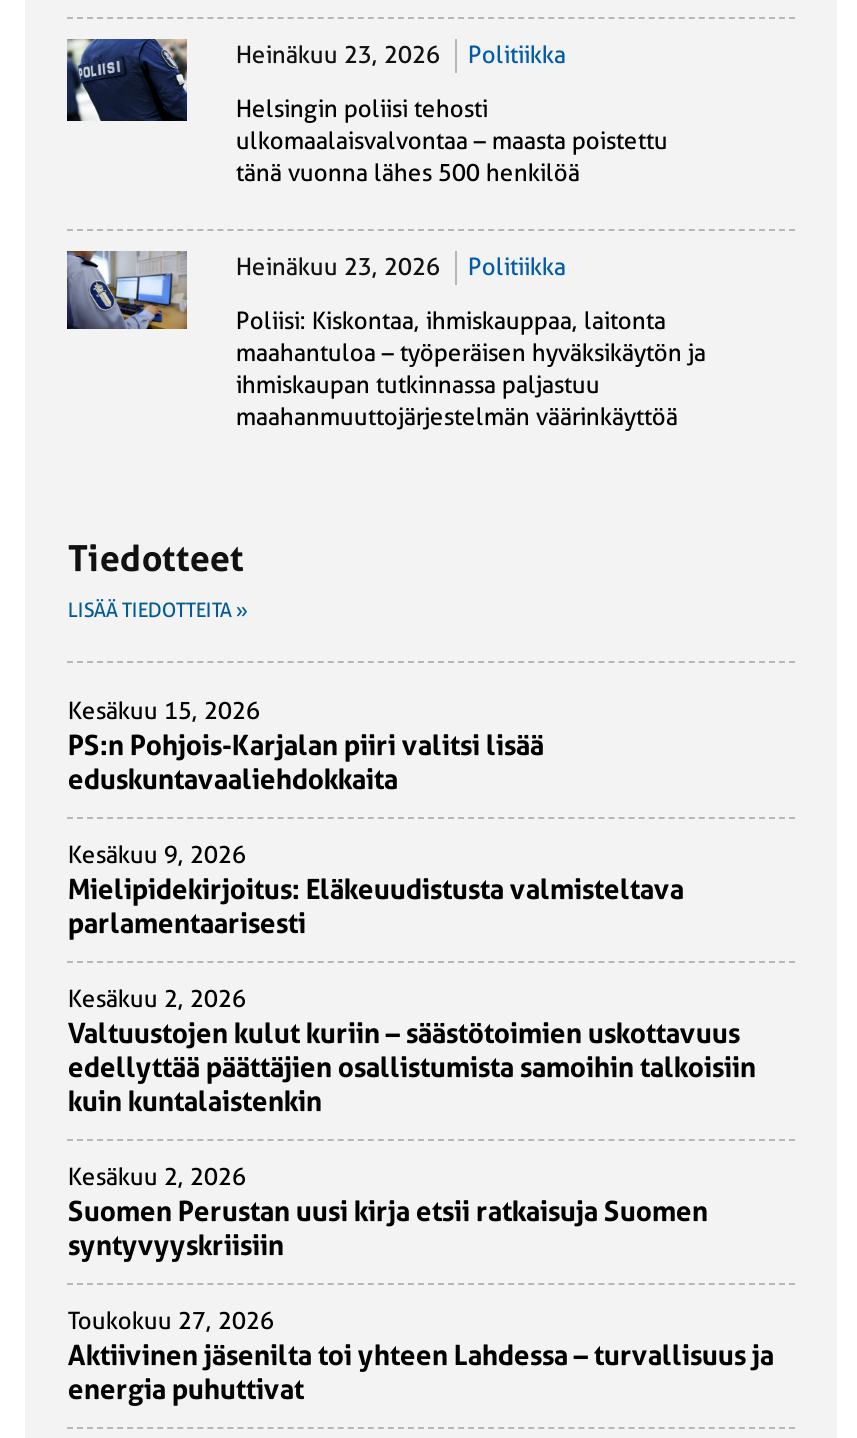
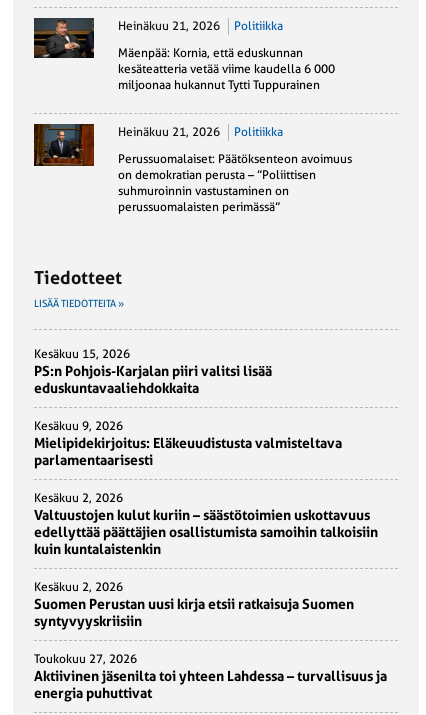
[67,36,566,124] [image] | Heinäkuu 23, 2026 Politiikka -> [33,17,283,60] [image] | Heinäkuu 21, 2026 Politiikka
[236,94,668,186] Helsingin poliisi tehosti | ulkomaalaisvalvontaa – maasta poistettu | tänä vuonna lähes 500 henkilöä -> [118,46,335,92] Mäenpää: Kornia, että eduskunnan | kesäteatteria vetää viime kaudella 6 000 | miljoonaa hukannut Tytti Tuppurainen
[65,250,566,334] [image] | Heinäkuu 23, 2026 Politiikka -> [33,123,283,167] [image] | Heinäkuu 21, 2026 Politiikka
[236,306,706,430] Poliisi: Kiskontaa, ihmiskauppaa, laitonta | maahantuloa – työperäisen hyväksikäytön ja | ihmiskaupan tutkinnassa paljastuu | maahanmuuttojärjestelmän väärinkäyttöä -> [118,152,352,214] Perussuomalaiset: Päätöksenteon avoimuus | on demokratian perusta – ”Poliittisen | suhmuroinnin vastustaminen on | perussuomalaisten perimässä”

